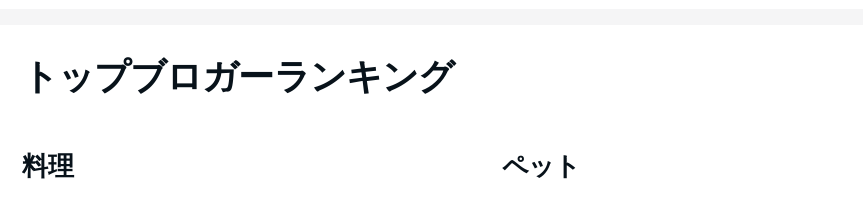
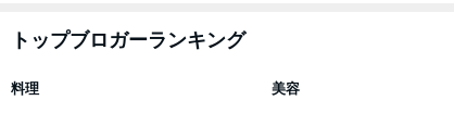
[502,152,580,182] ペット -> [272,81,300,97] 美容

